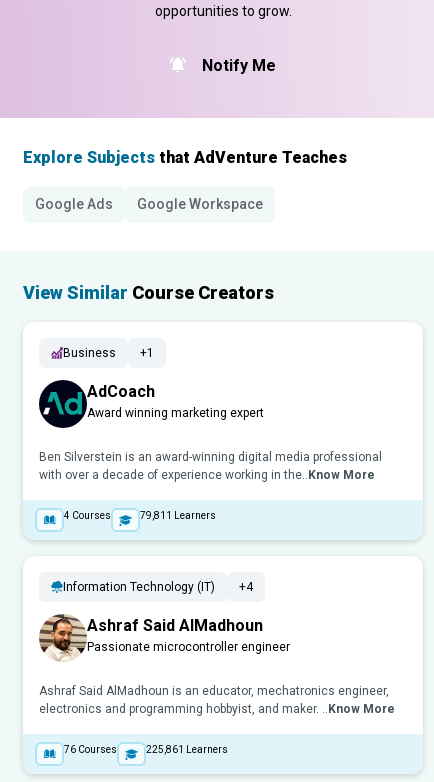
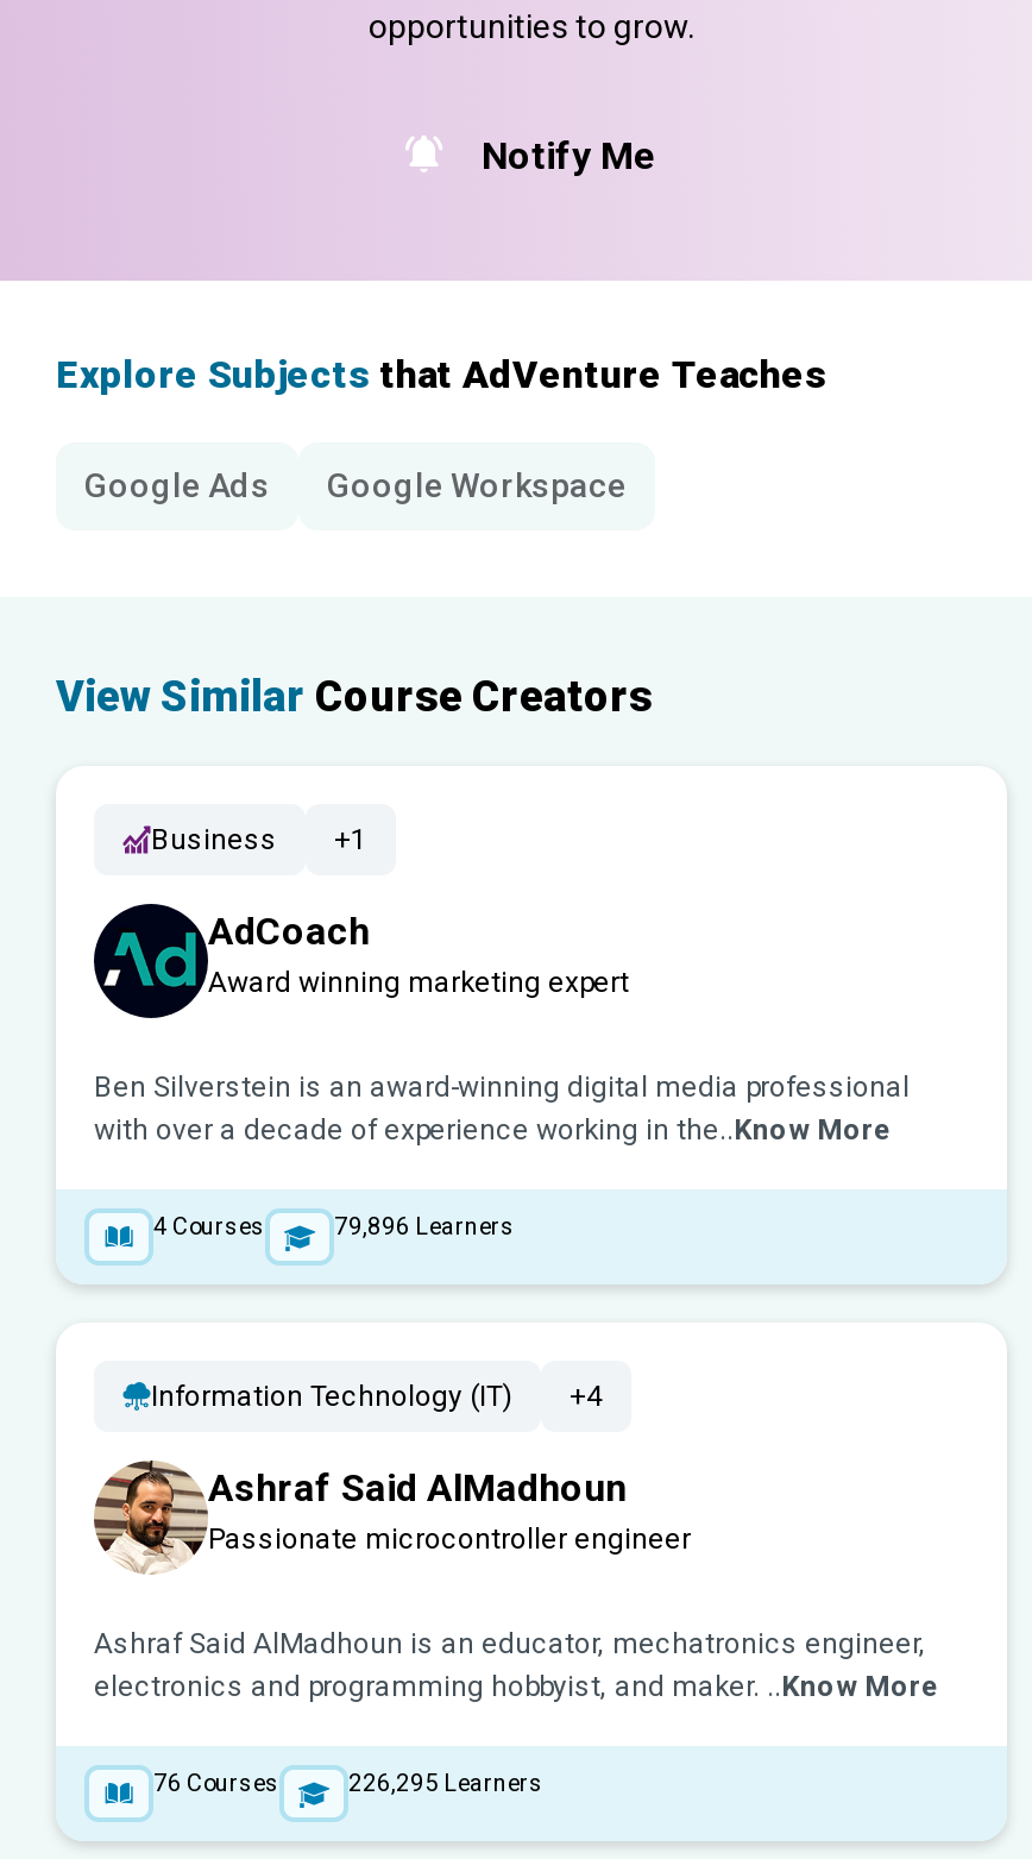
[140,510,216,521] 79,811 Learners -> [334,1214,515,1240] 79,896 Learners
[146,744,228,755] 225,861 Learners -> [348,1771,543,1797] 226,295 Learners

